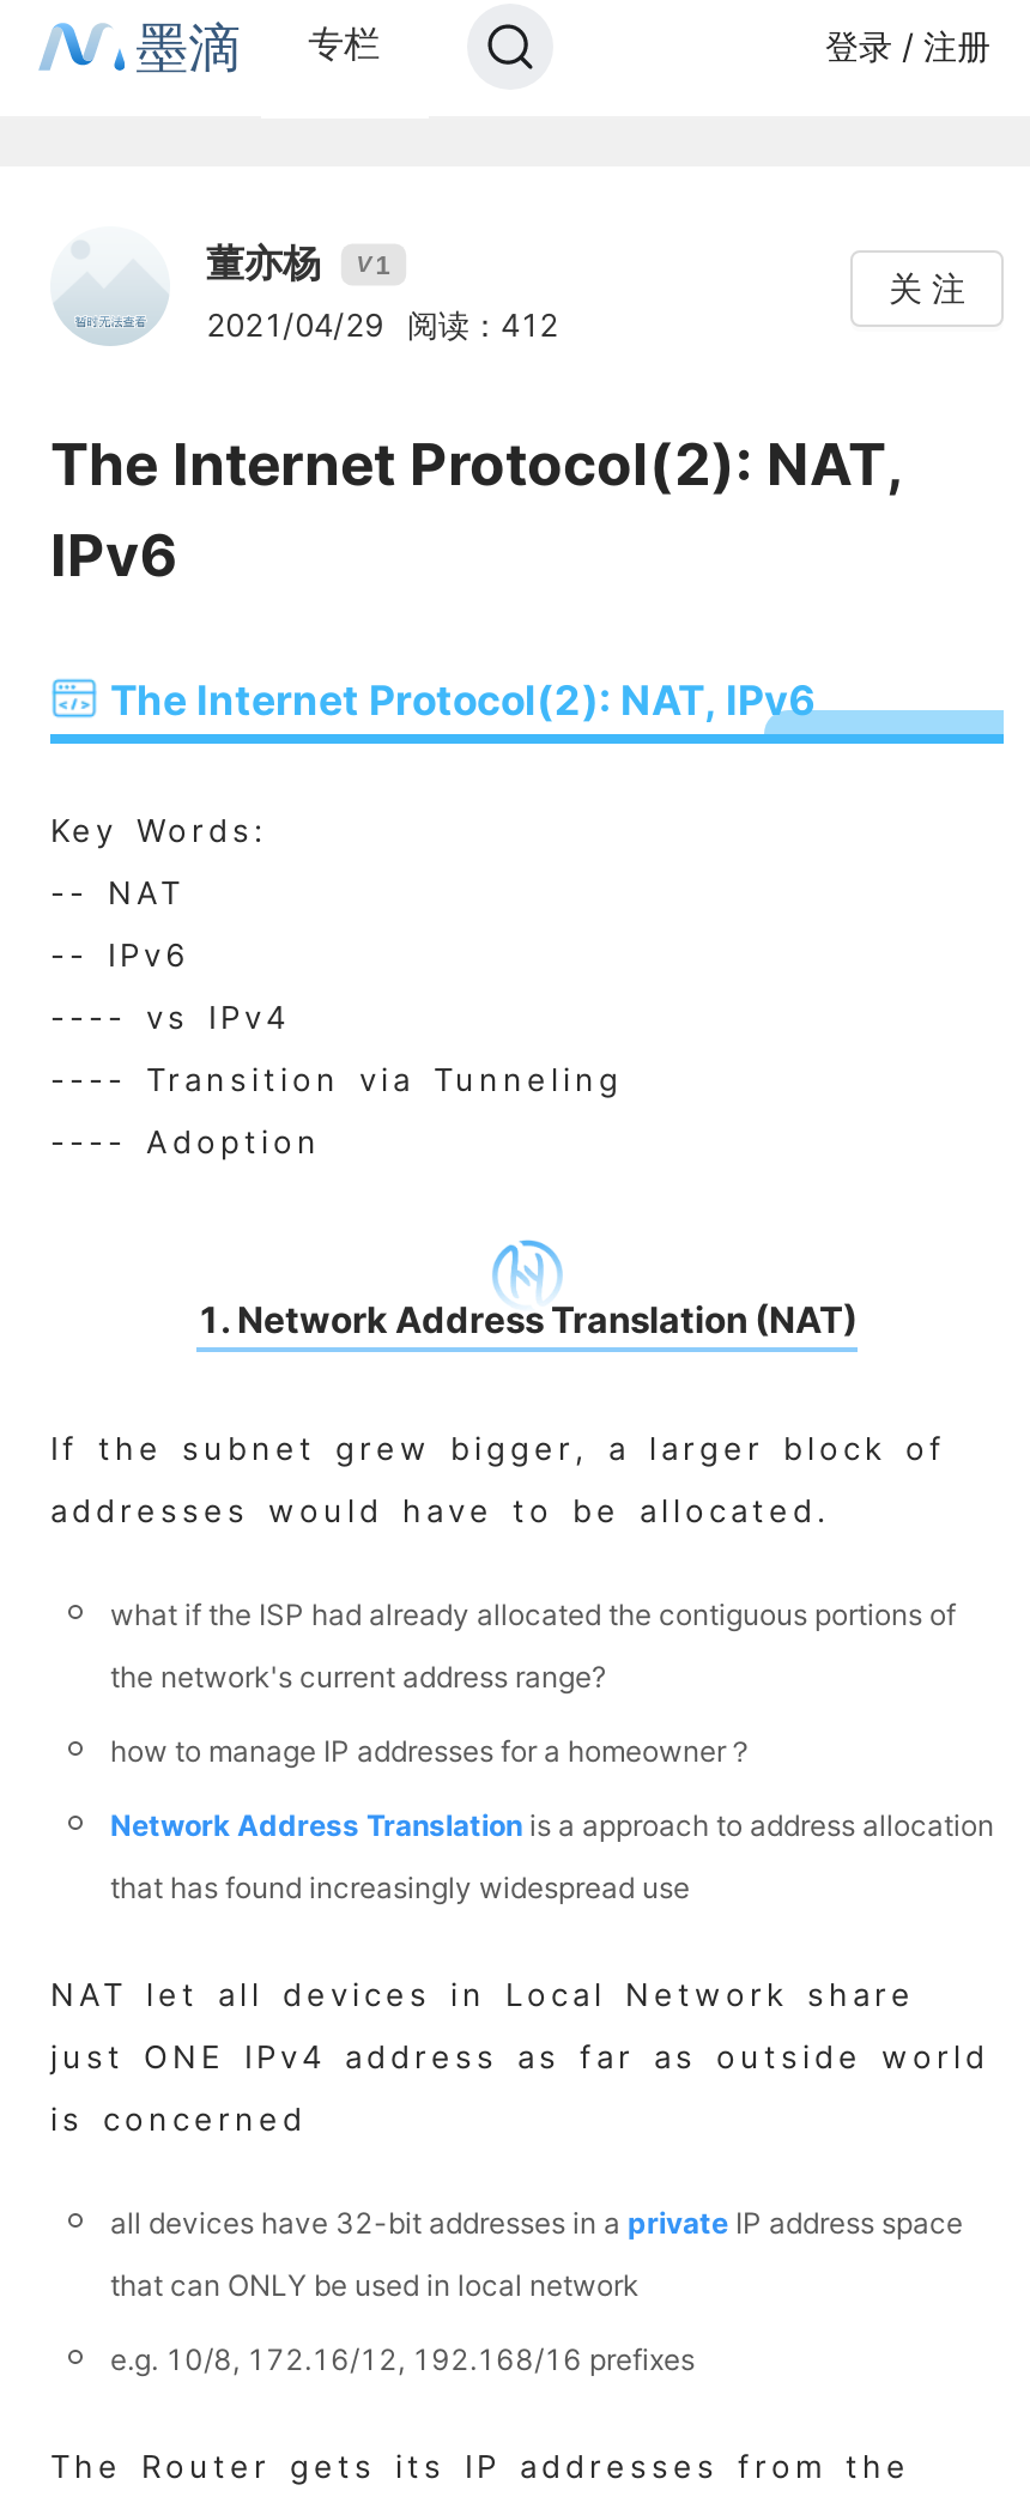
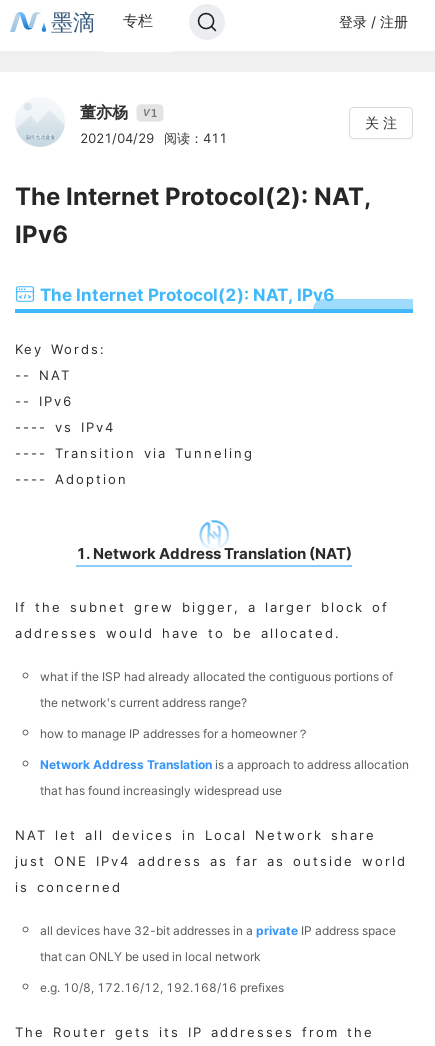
[206,305,558,344] 2021/04/29 阅读：412 -> [80,130,227,146] 2021/04/29 阅读：411

